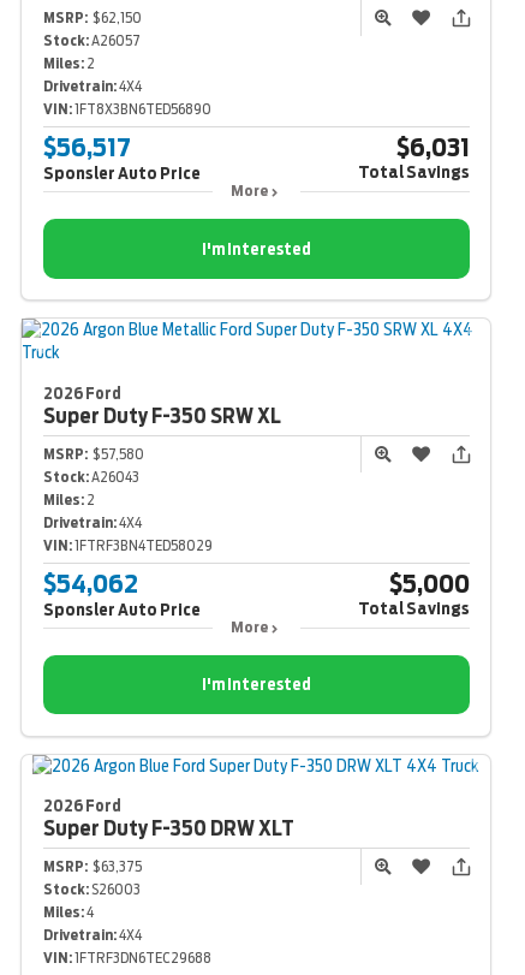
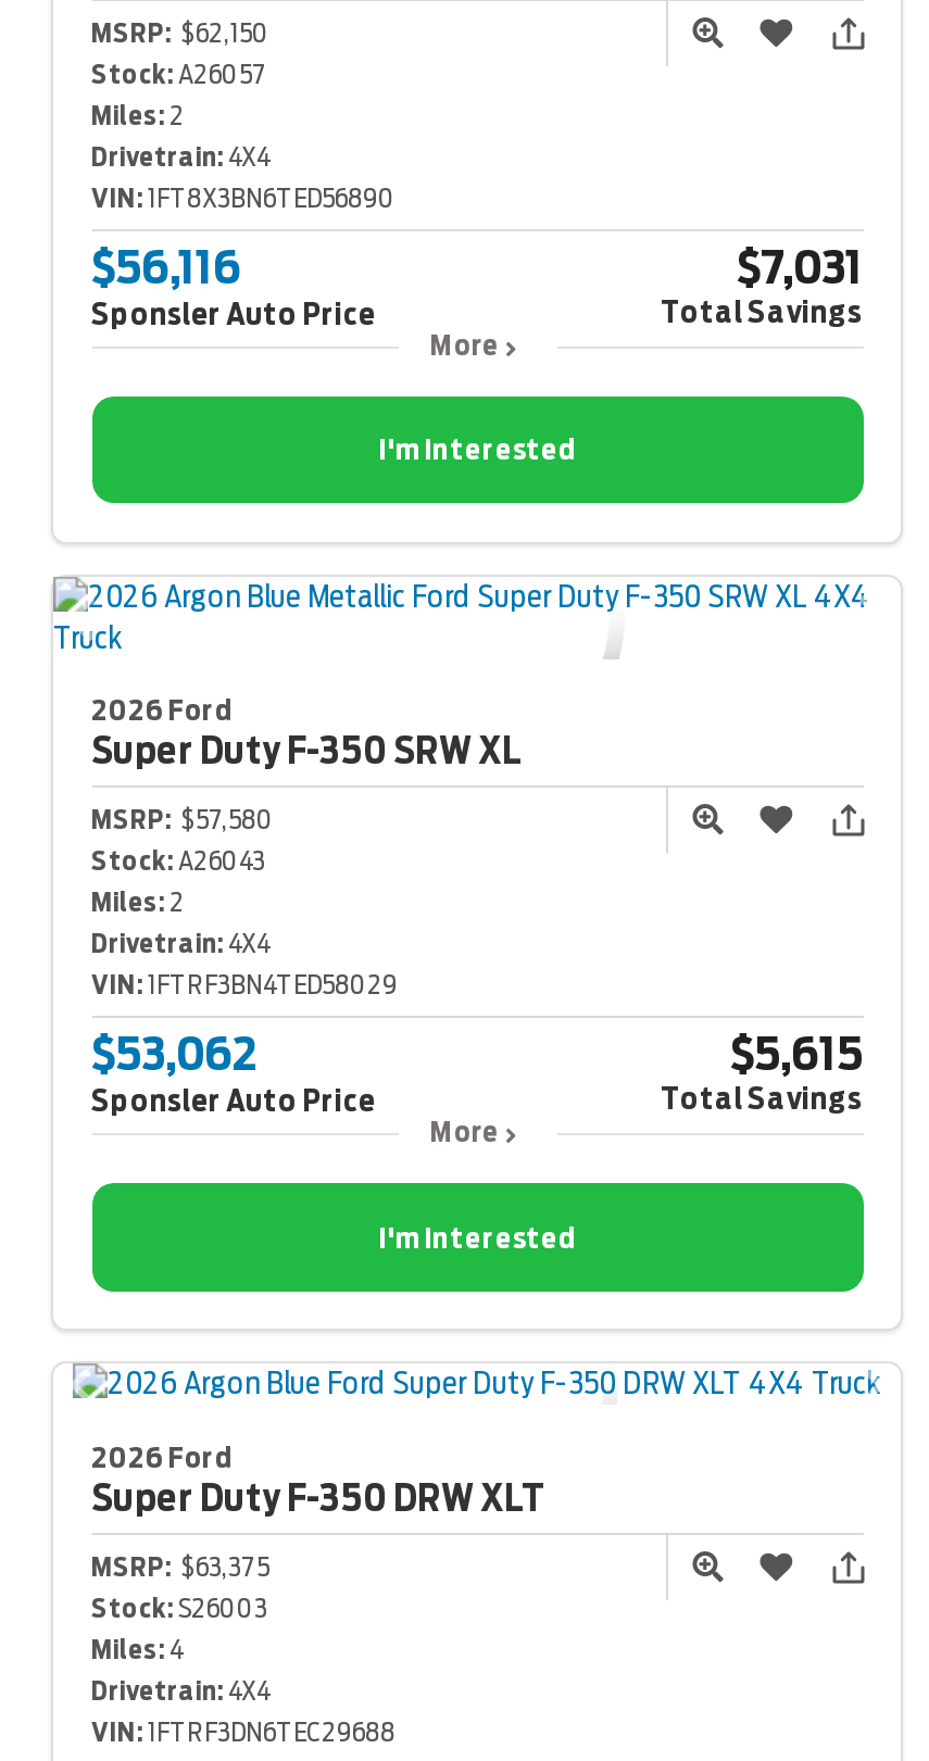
[43,133,130,163] $56,517 -> [91,240,241,294] $56,116
[396,133,469,163] $6,031 -> [737,240,863,294] $7,031
[43,568,138,598] $54,062 -> [91,1027,259,1082] $53,062
[389,568,469,598] $5,000 -> [730,1027,863,1082] $5,615

